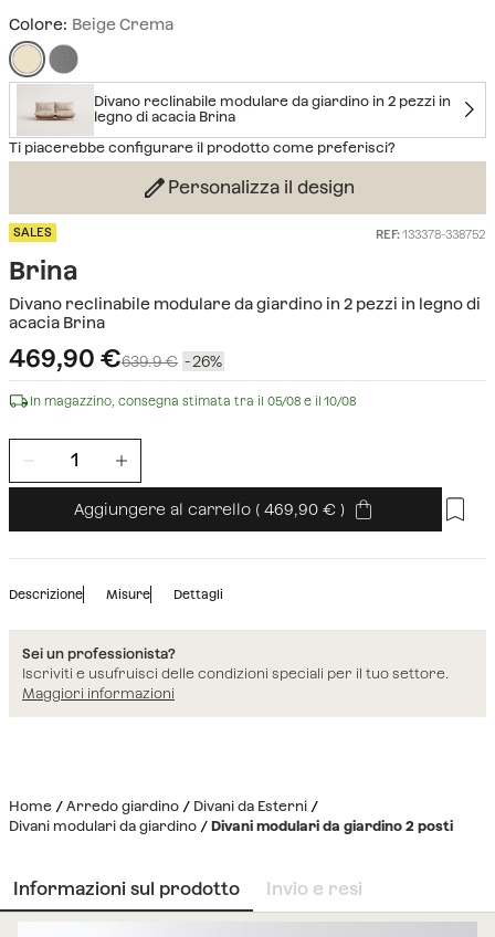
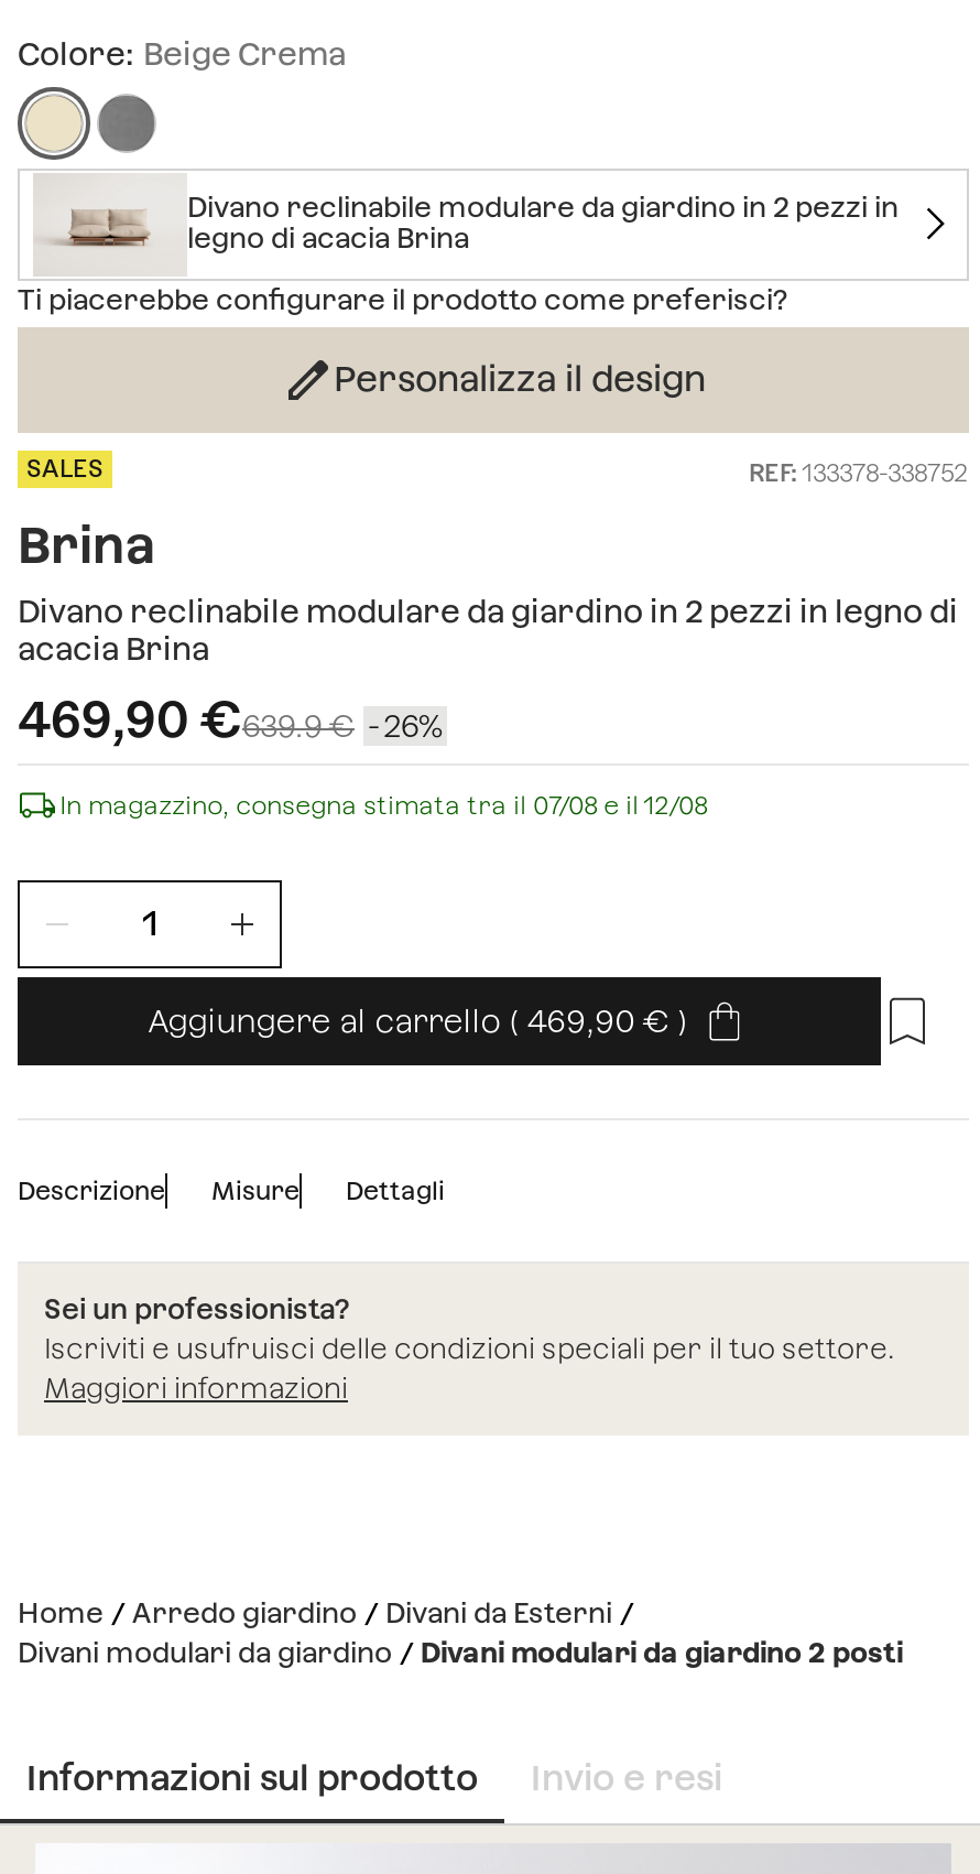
[30,393,356,408] In magazzino, consegna stimata tra il 05/08 e il 10/08 -> [60,789,707,820] In magazzino, consegna stimata tra il 07/08 e il 12/08

